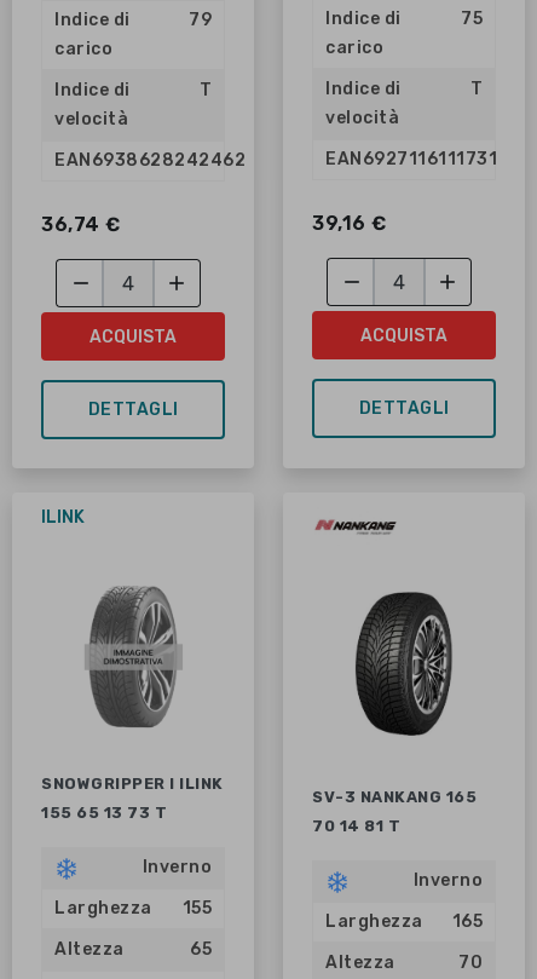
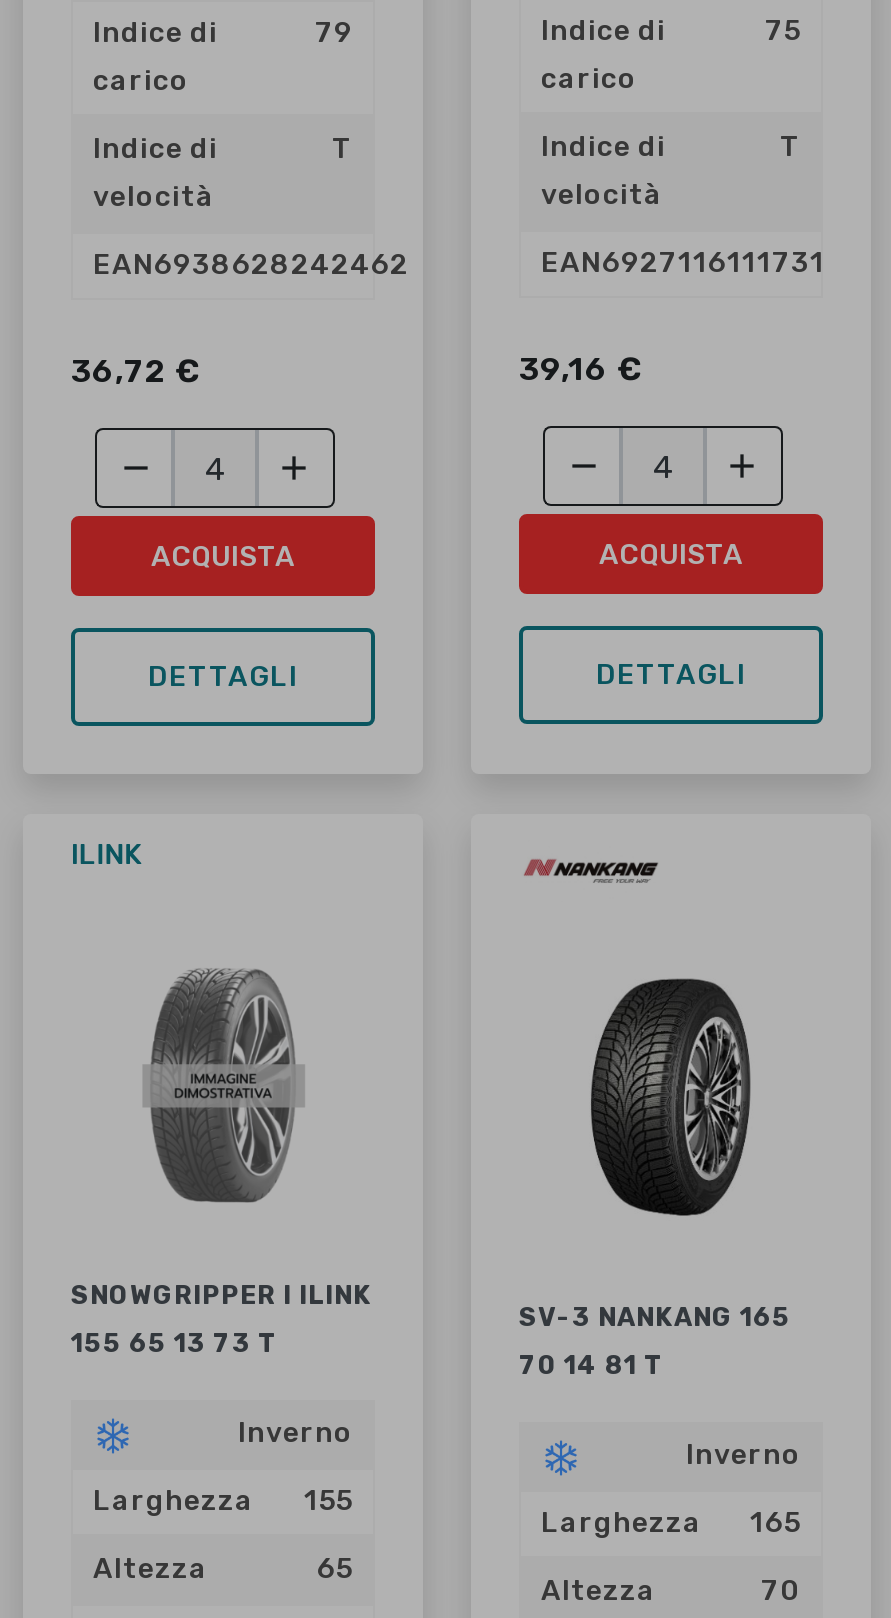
[41,213,120,236] 36,74 € -> [71,352,200,390] 36,72 €

